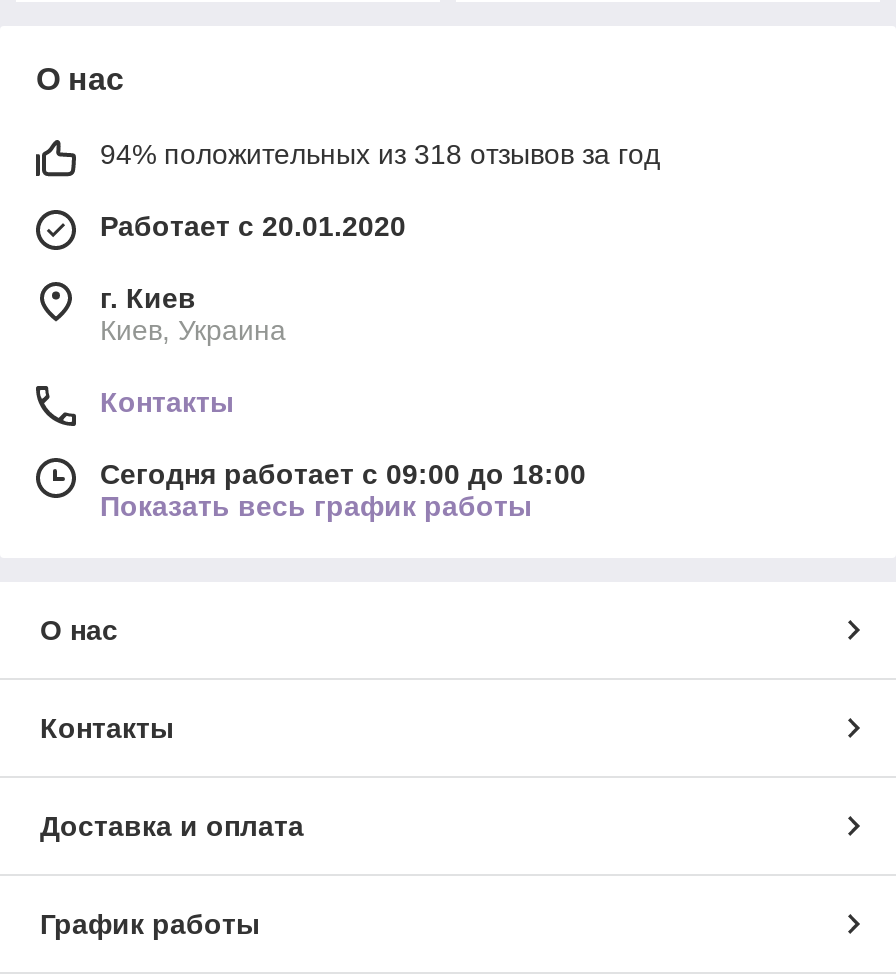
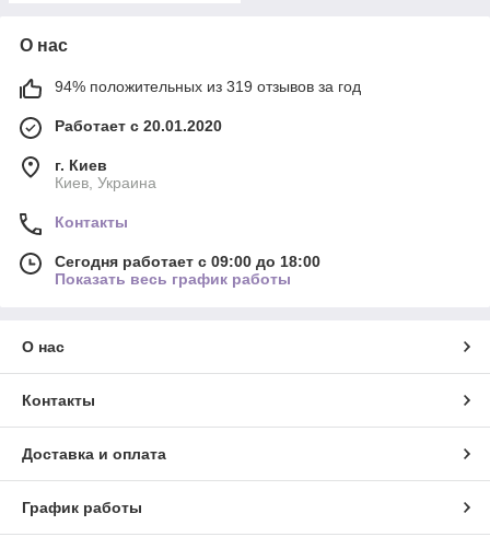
[100,139,660,171] 94% положительных из 318 отзывов за год -> [55,78,361,96] 94% положительных из 319 отзывов за год

